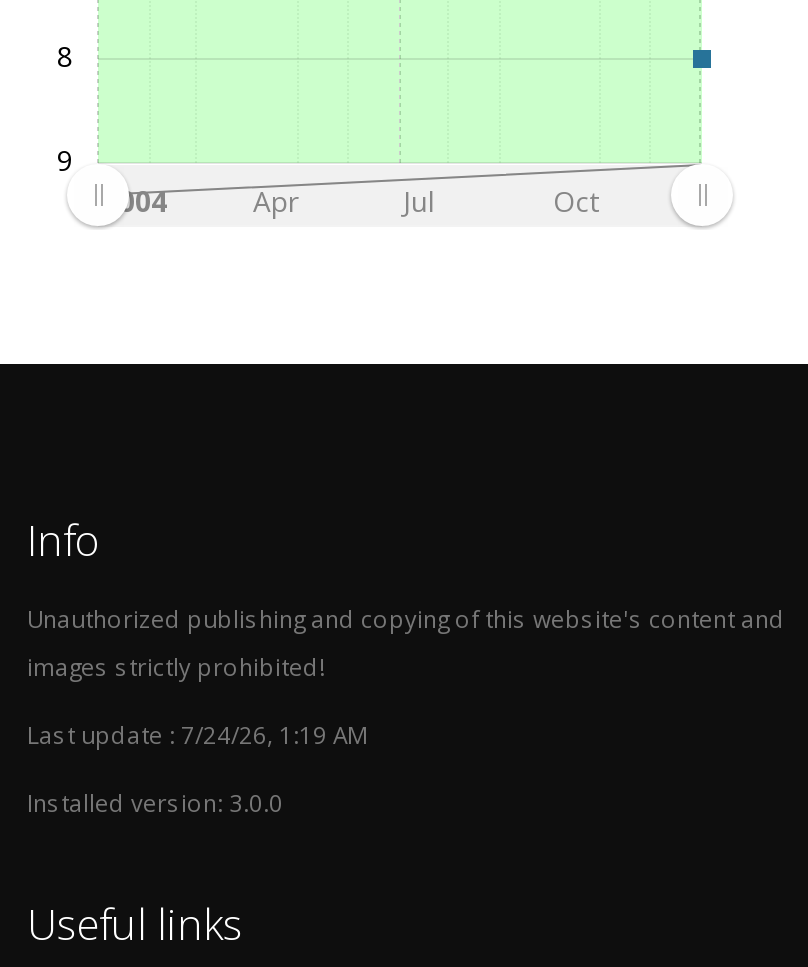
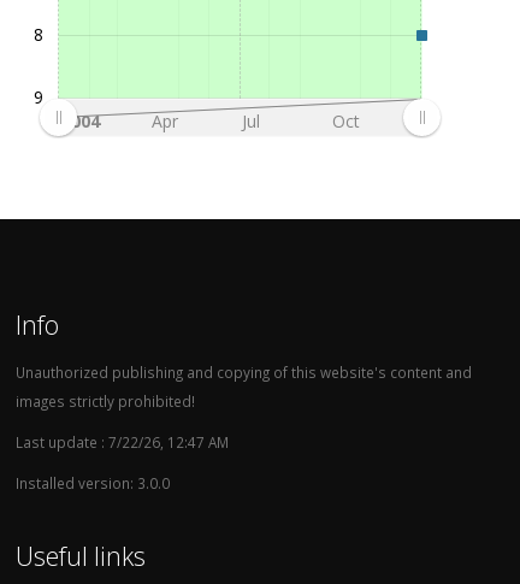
[27,718,367,750] Last update : 7/24/26, 1:19 AM -> [16,432,229,452] Last update : 7/22/26, 12:47 AM

